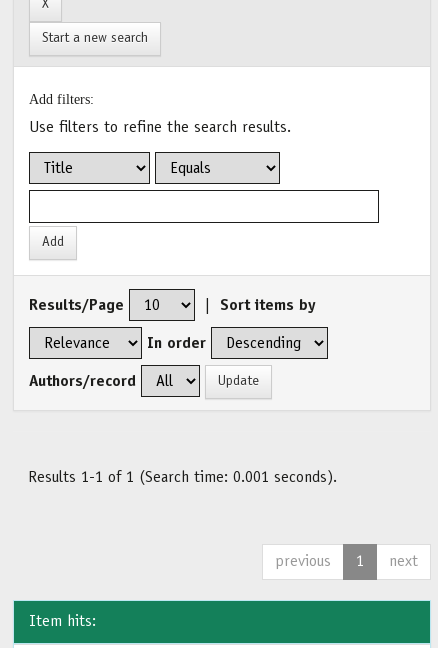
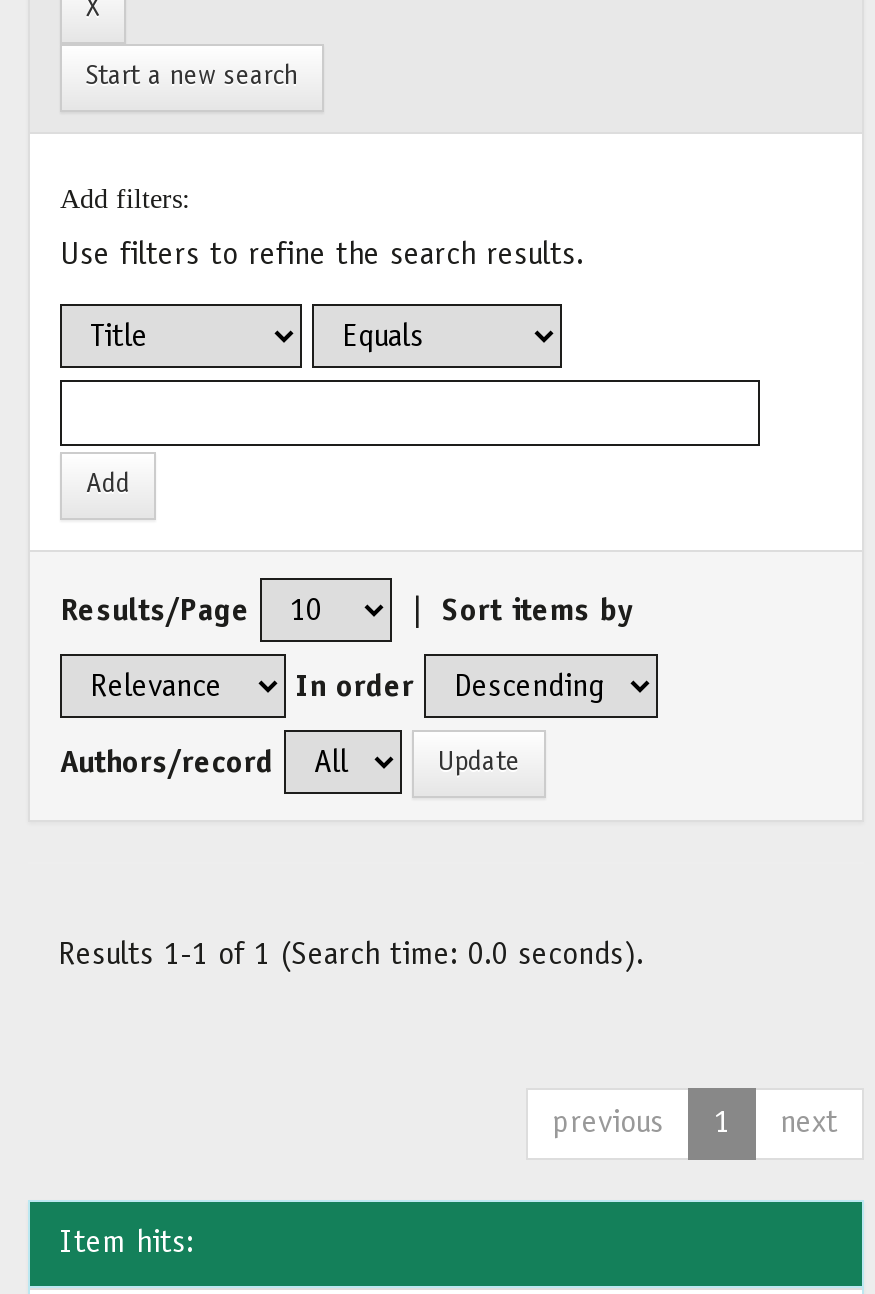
[28,470,337,486] Results 1-1 of 1 (Search time: 0.001 seconds). -> [58,940,644,972] Results 1-1 of 1 (Search time: 0.0 seconds).

